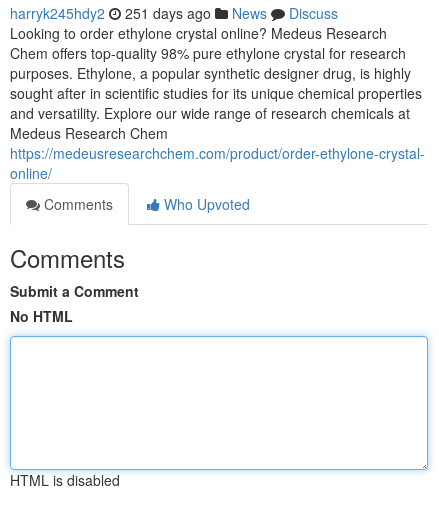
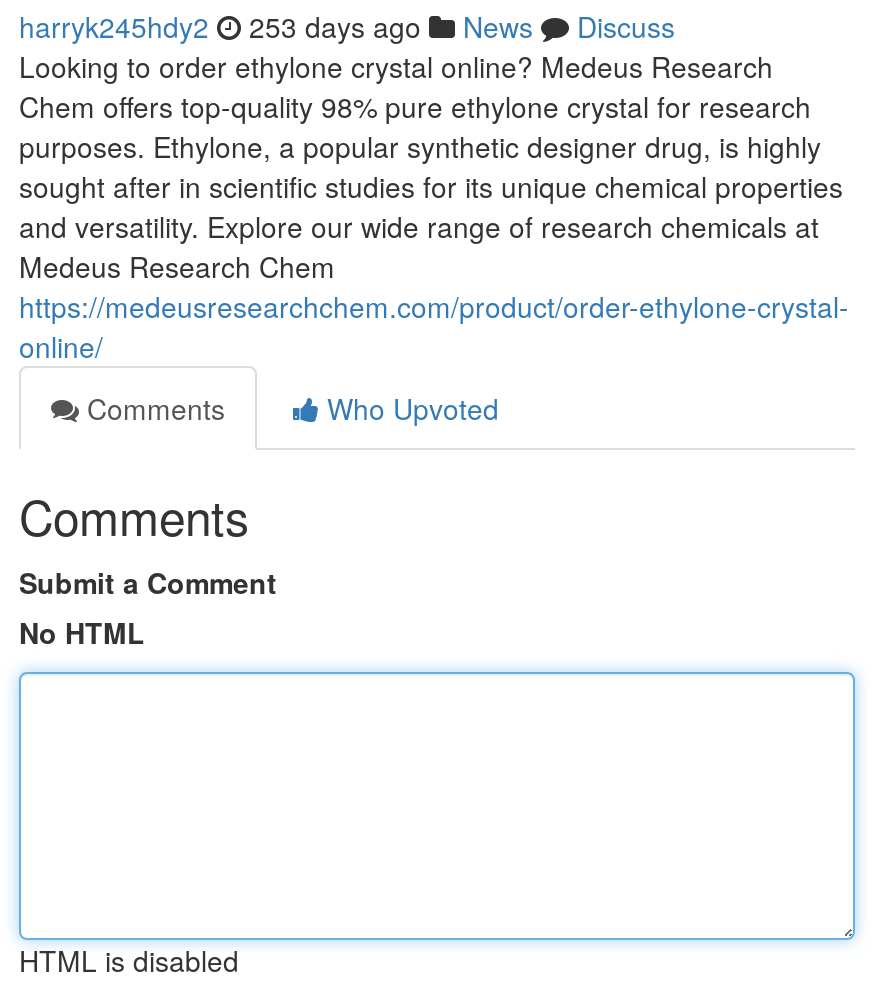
[10,3,338,23] harryk245hdy2 251 days ago News Discuss -> [19,6,675,46] harryk245hdy2 253 days ago News Discuss

